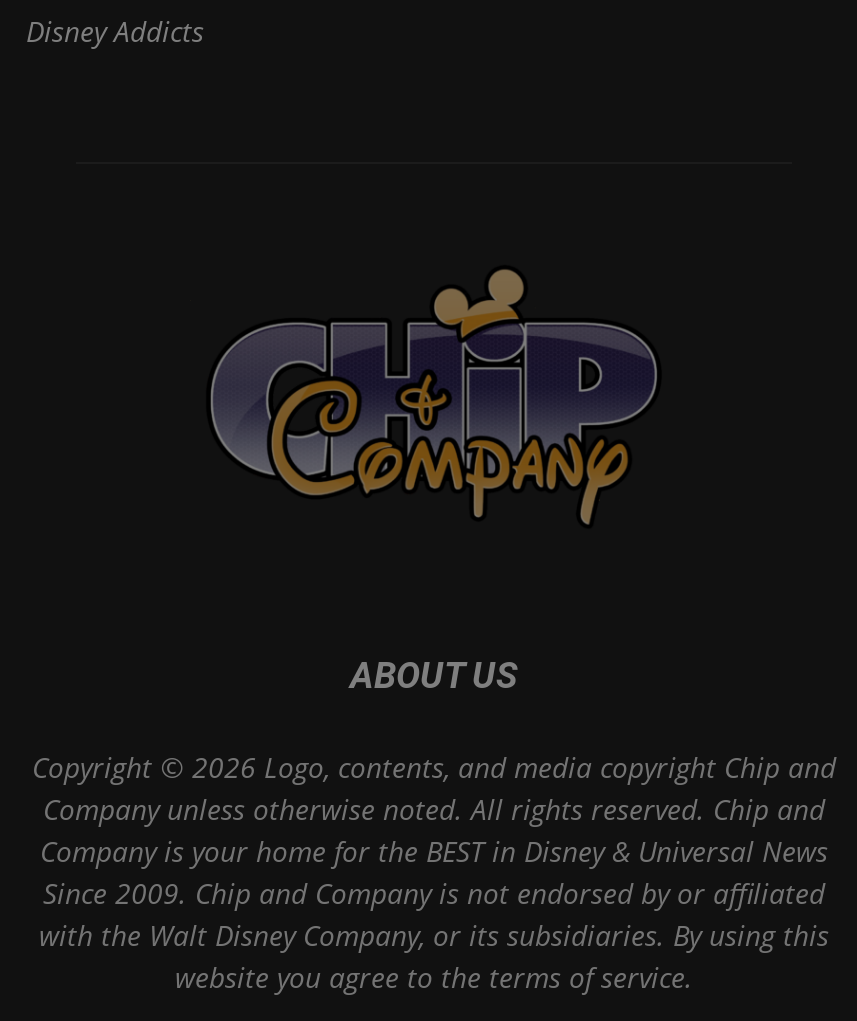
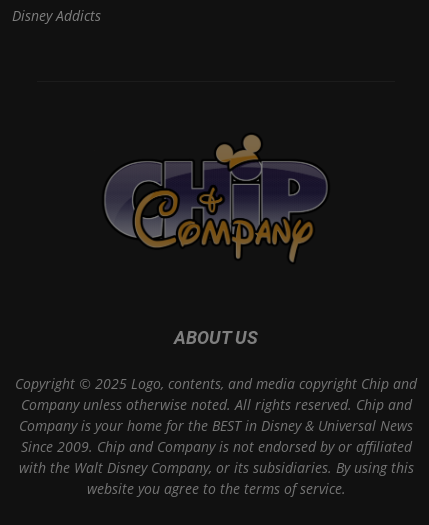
[32,749,836,787] Copyright © 2026 Logo, contents, and media copyright Chip and -> [15,374,417,393] Copyright © 2025 Logo, contents, and media copyright Chip and

